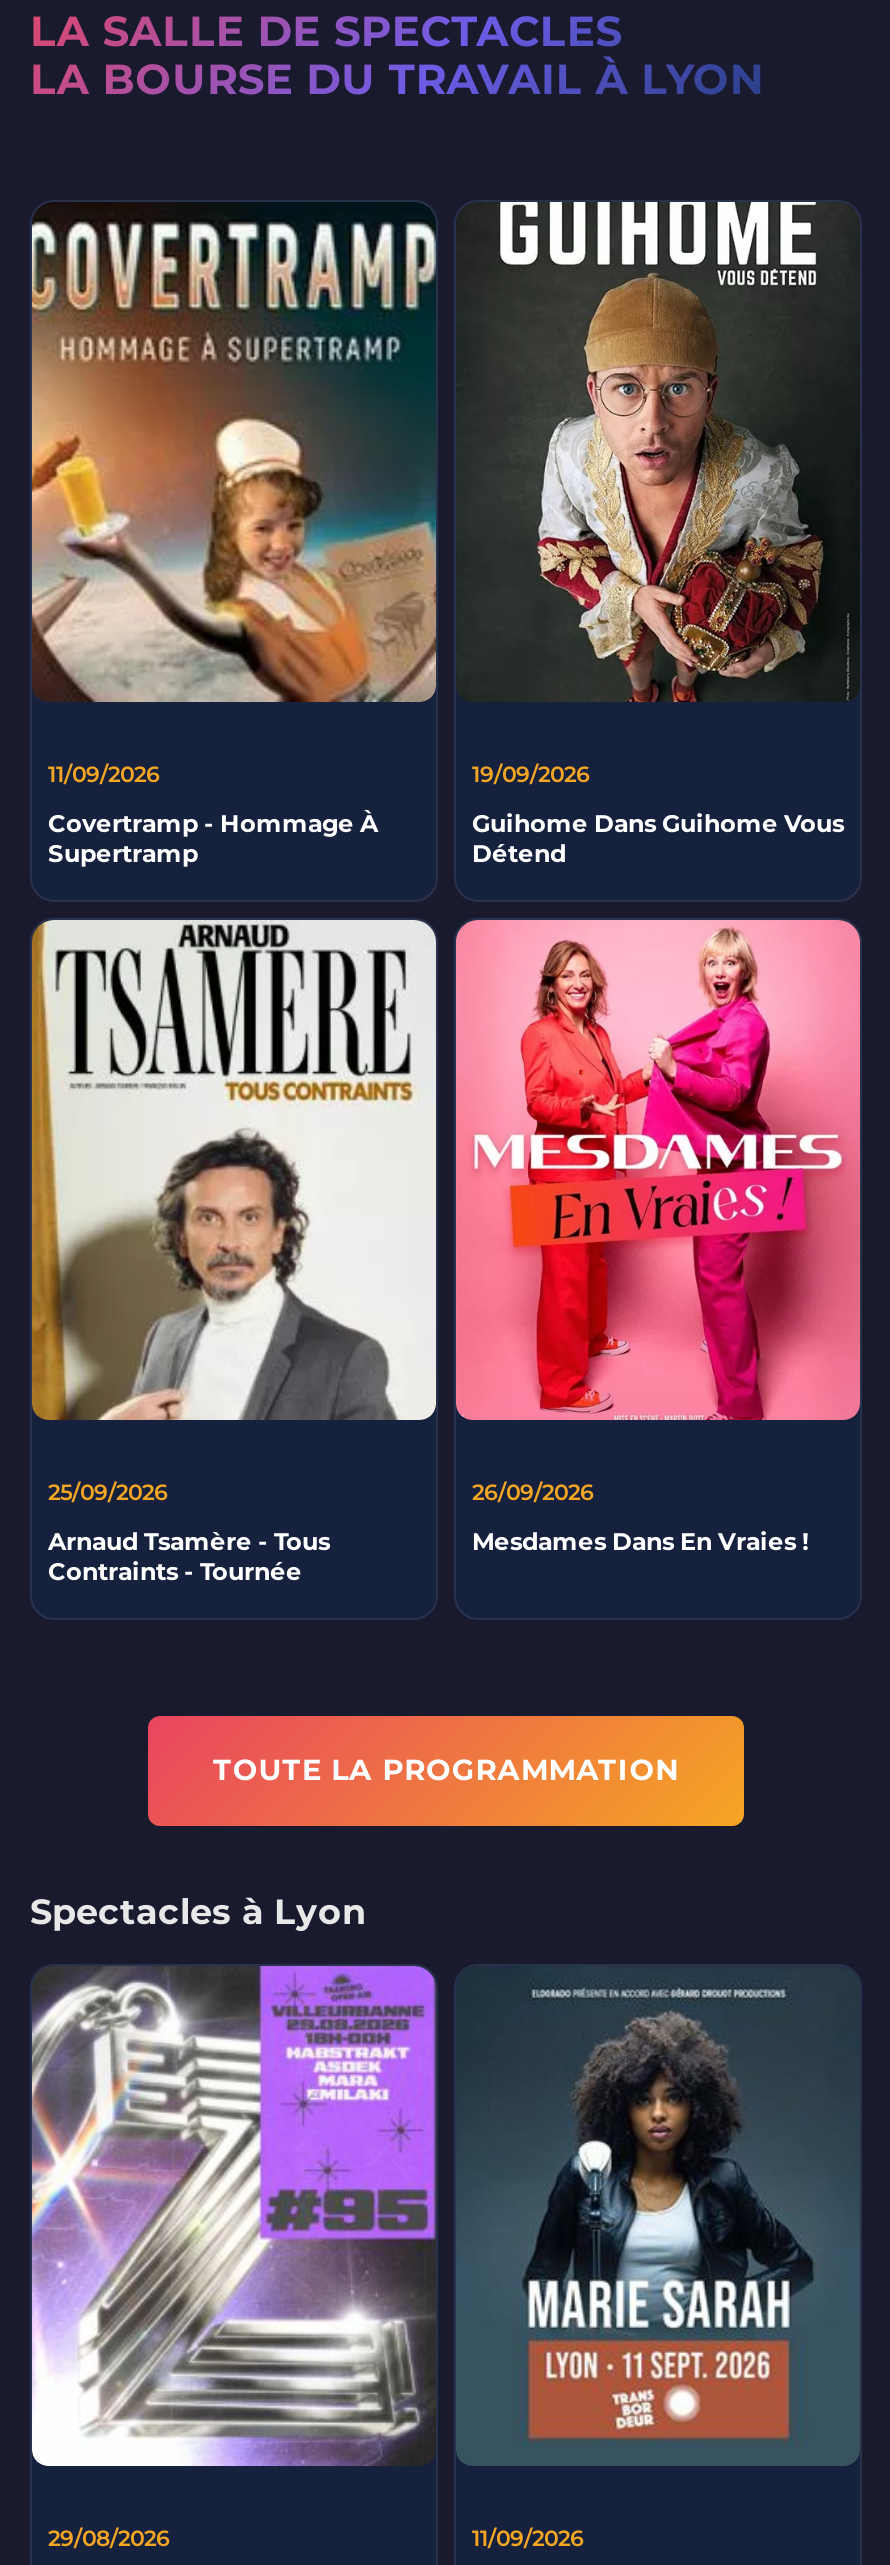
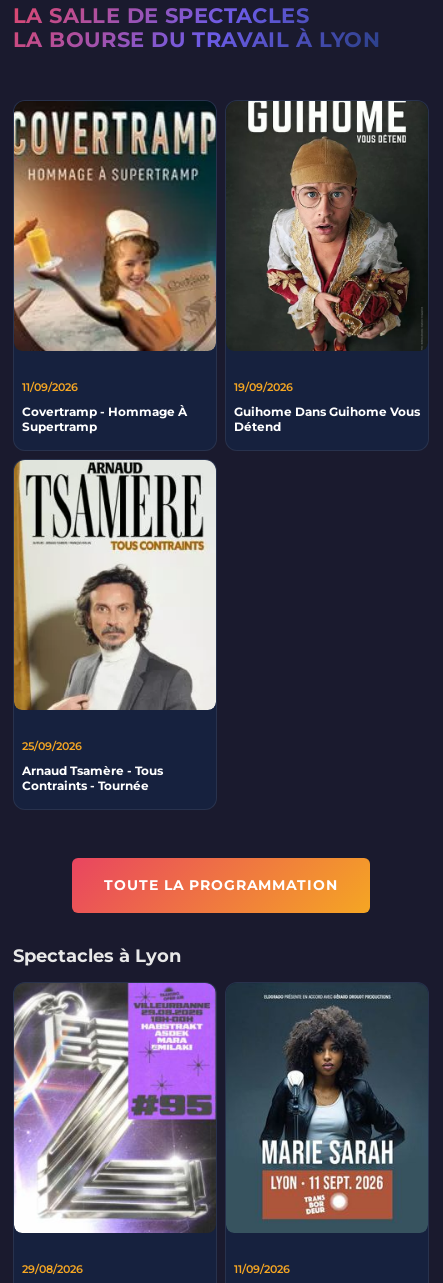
[454,918,862,1556] [image] | 26/09/2026 | Mesdames Dans En Vraies ! -> none

